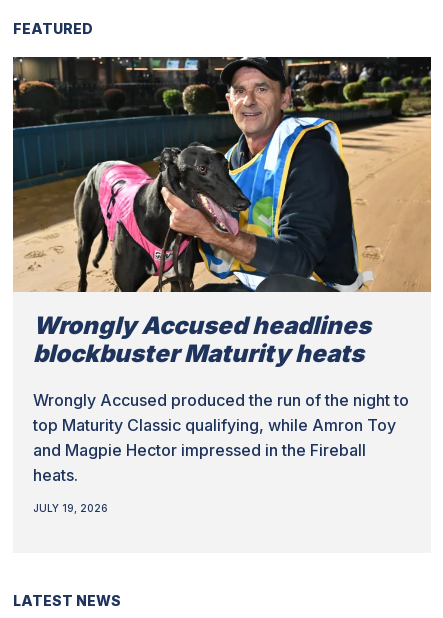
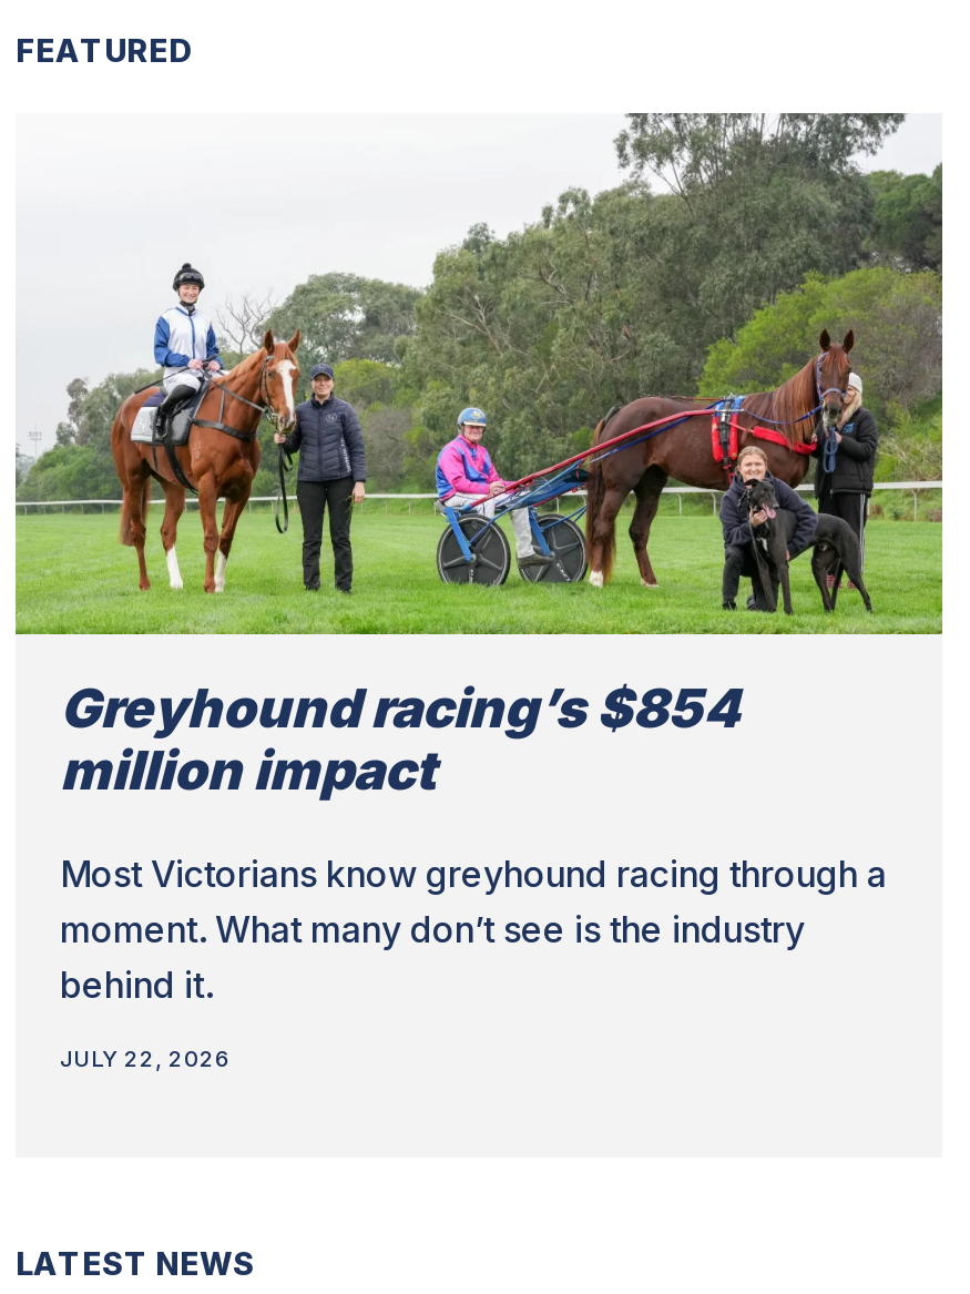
[12,56,432,368] [image] | Wrongly Accused headlines | blockbuster Maturity heats -> [16,111,945,802] [image] | Greyhound racing’s $854 | million impact
[33,390,409,485] Wrongly Accused produced the run of the night to | top Maturity Classic qualifying, while Amron Toy | and Magpie Hector impressed in the Fireball | heats. -> [60,851,887,1006] Most Victorians know greyhound racing through a | moment. What many don’t see is the industry | behind it.
[33,502,108,514] JULY 19, 2026 -> [60,1044,231,1071] JULY 22, 2026

